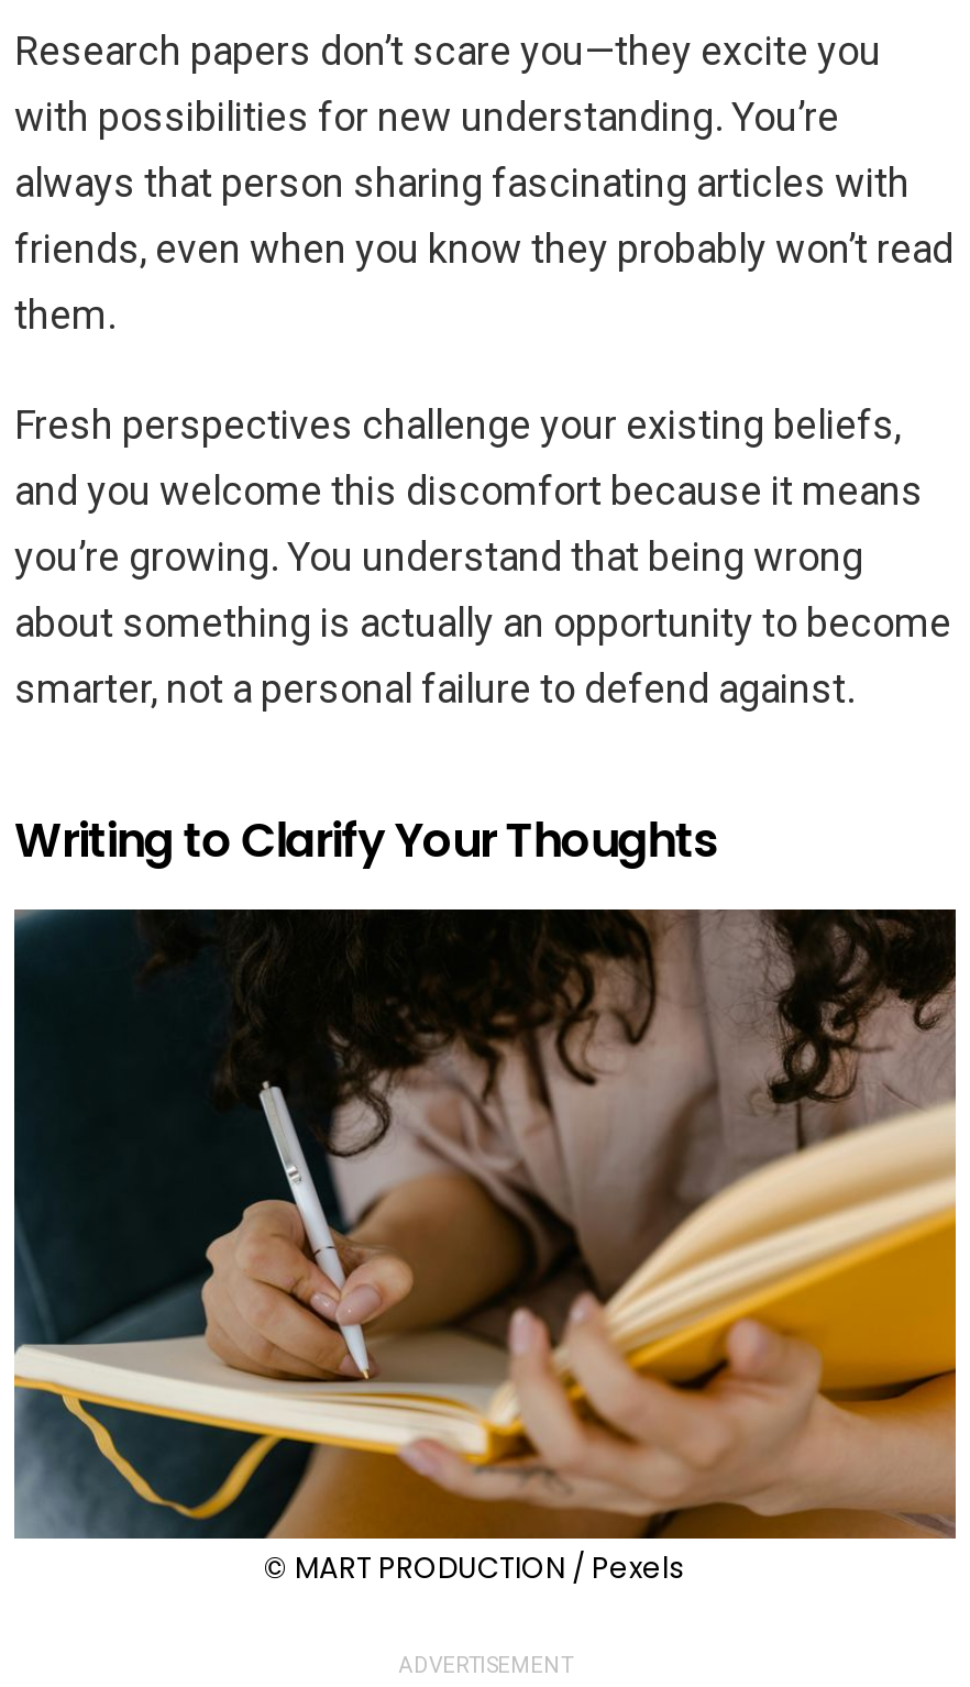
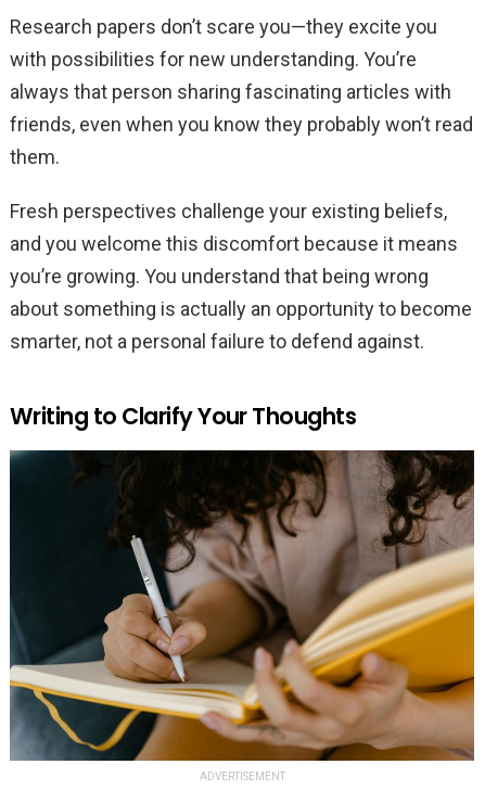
[264,1548,684,1589] © MART PRODUCTION / Pexels -> none

